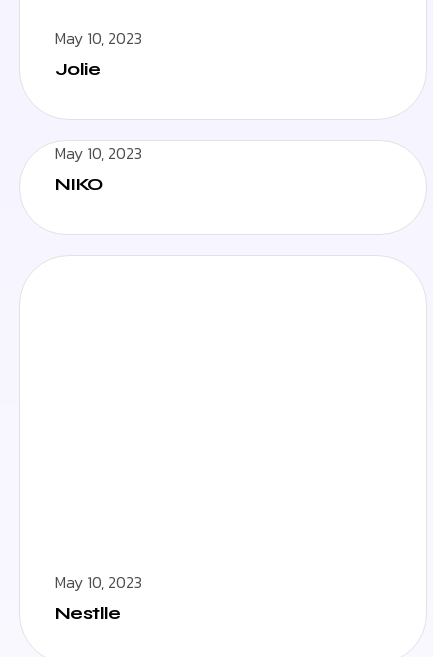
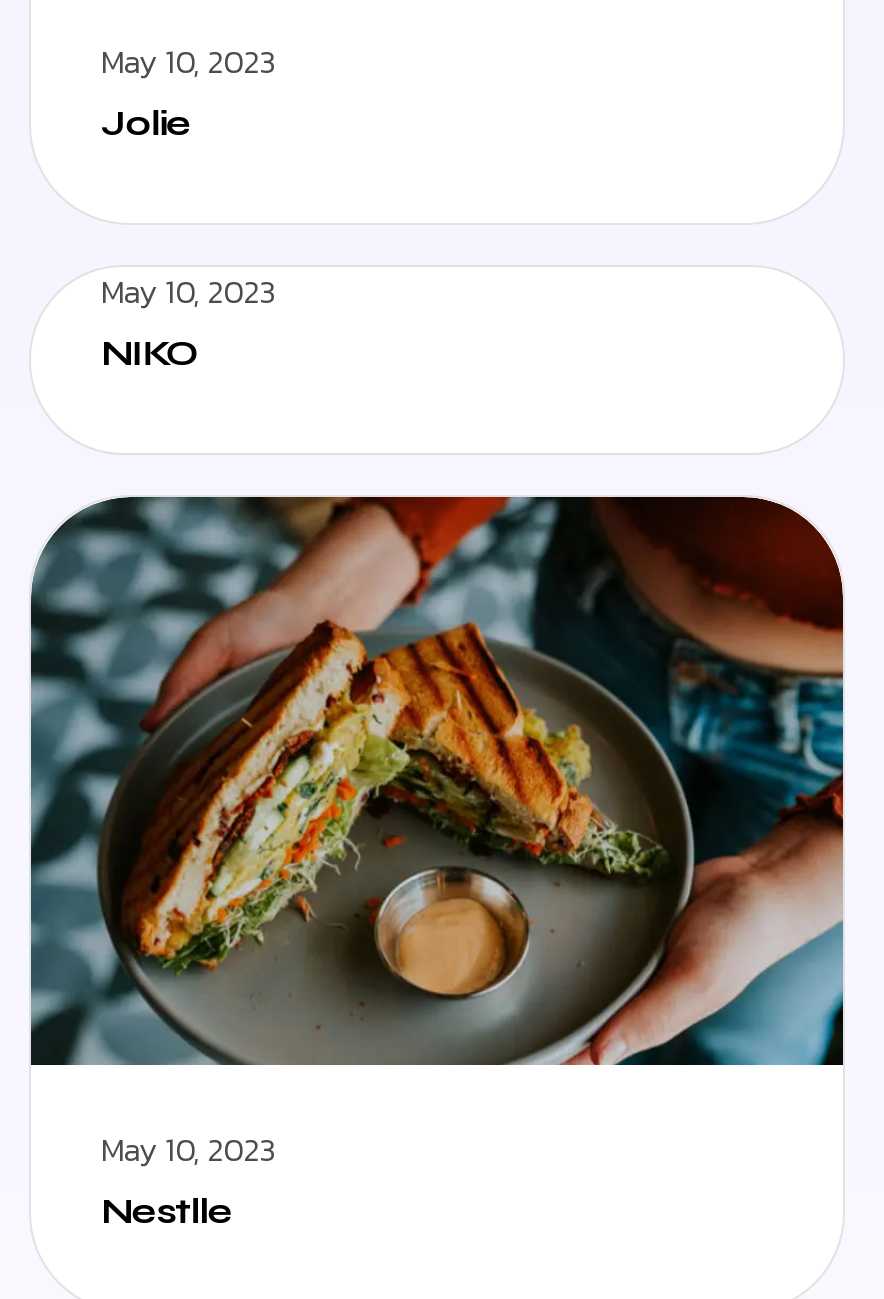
none -> [29,495,845,1067] [image]

